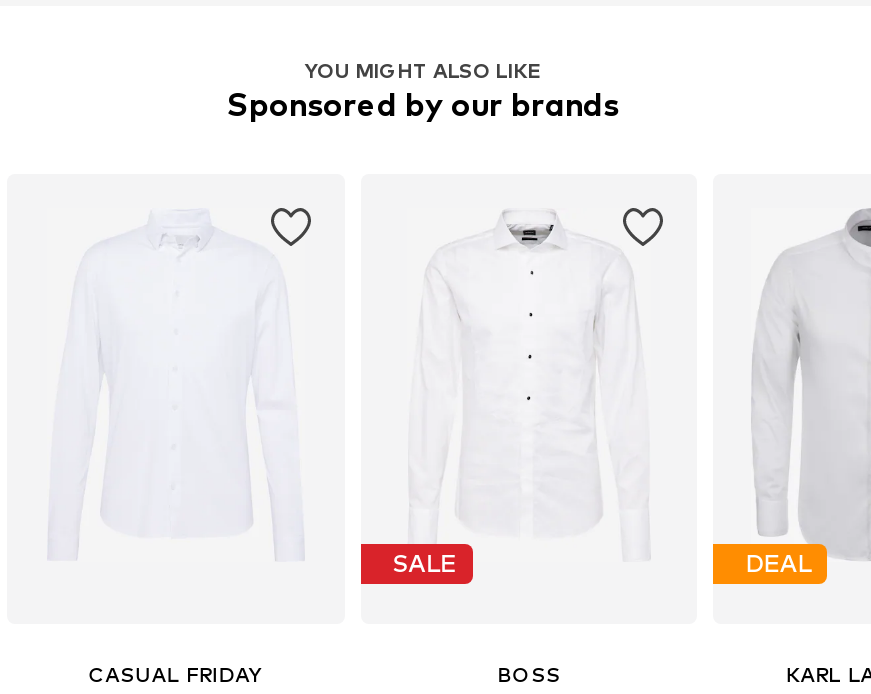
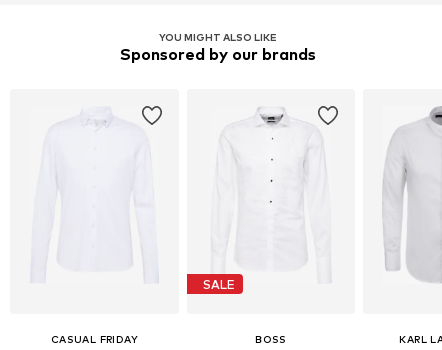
[746,549,812,579] DEAL -> none

